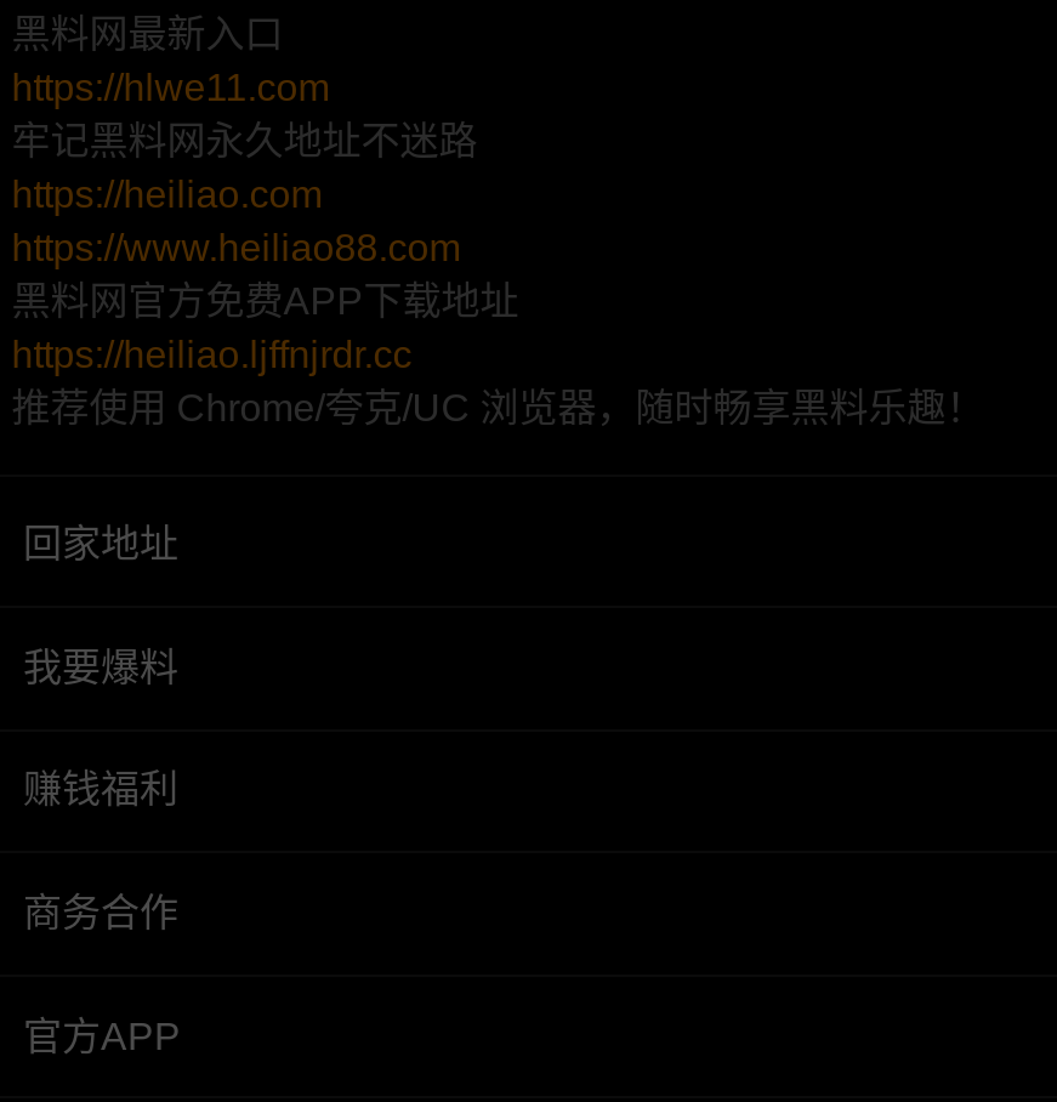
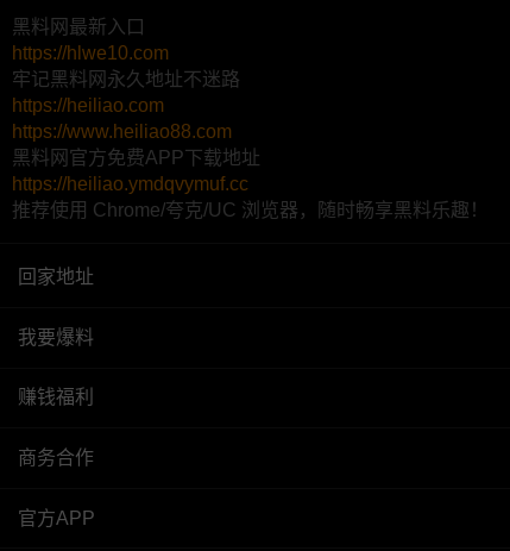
[11,67,329,109] https://hlwe11.com -> [12,43,169,63] https://hlwe10.com
[11,334,412,376] https://heiliao.ljffnjrdr.cc -> [12,174,249,194] https://heiliao.ymdqvymuf.cc

